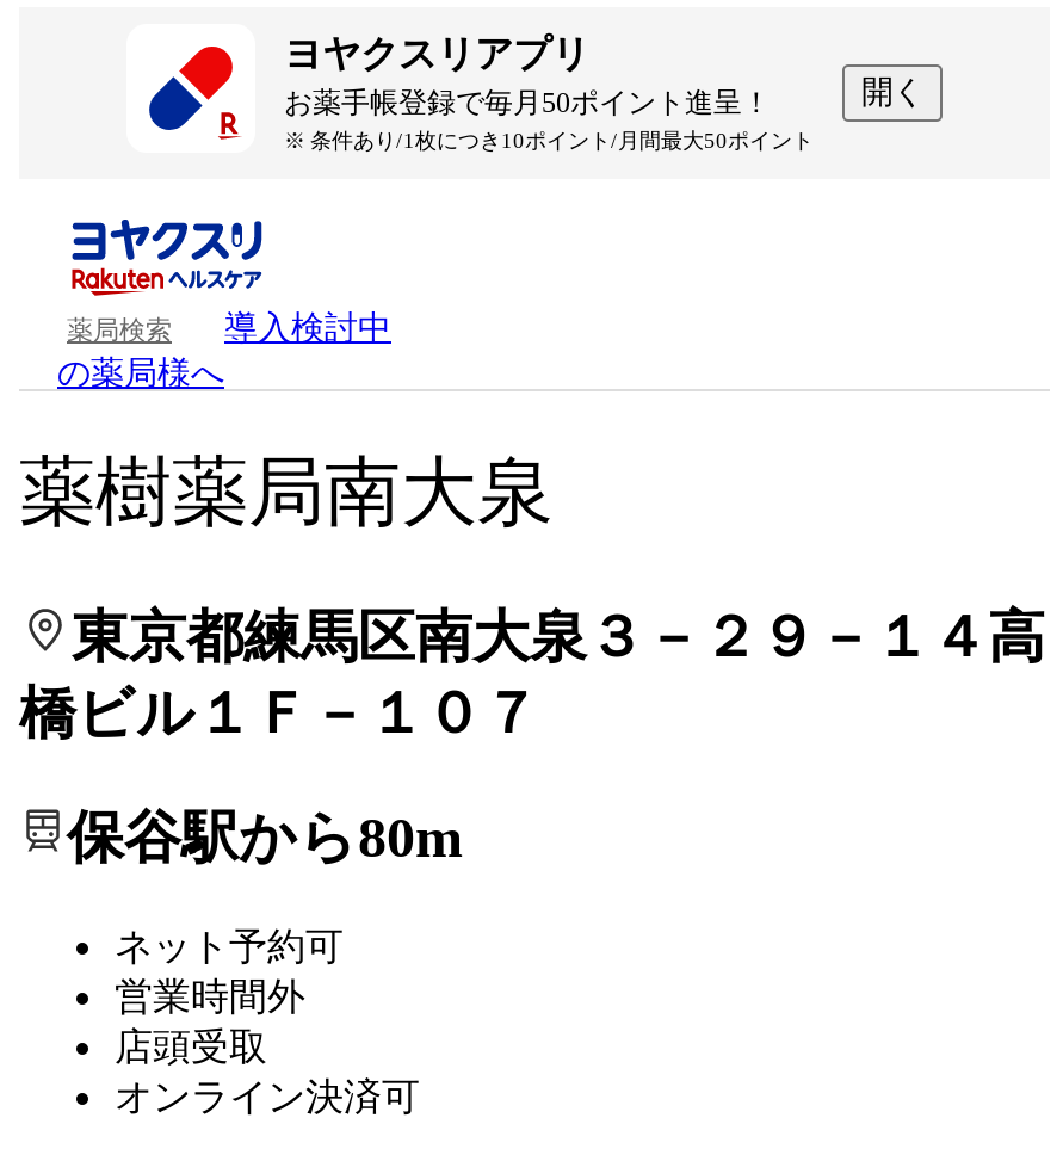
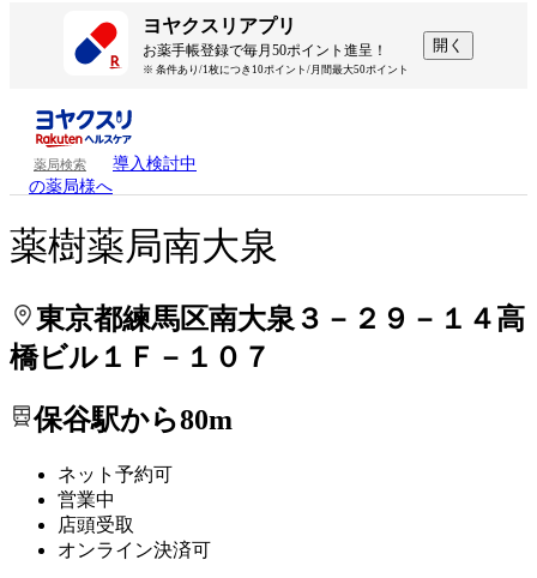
[115,975,305,1016] 営業時間外 -> [58,489,115,509] 営業中

